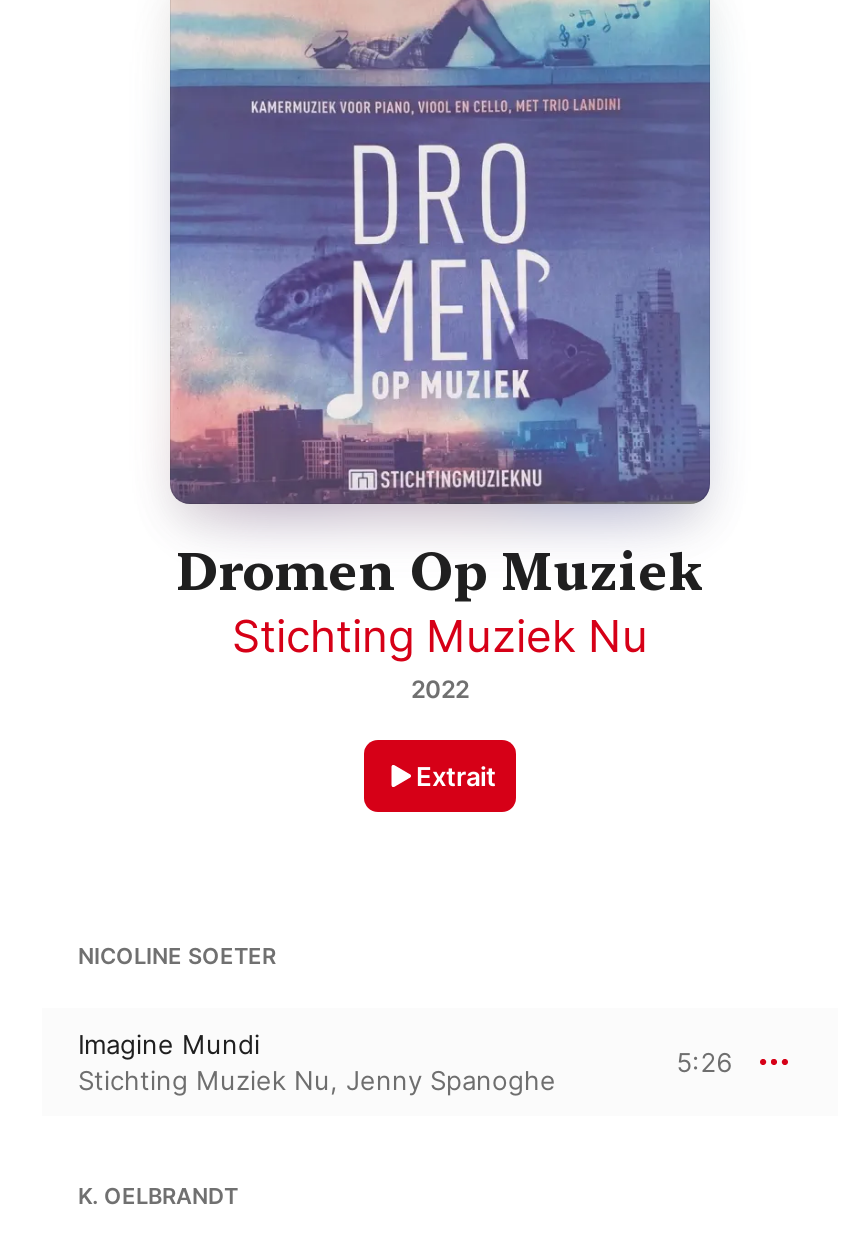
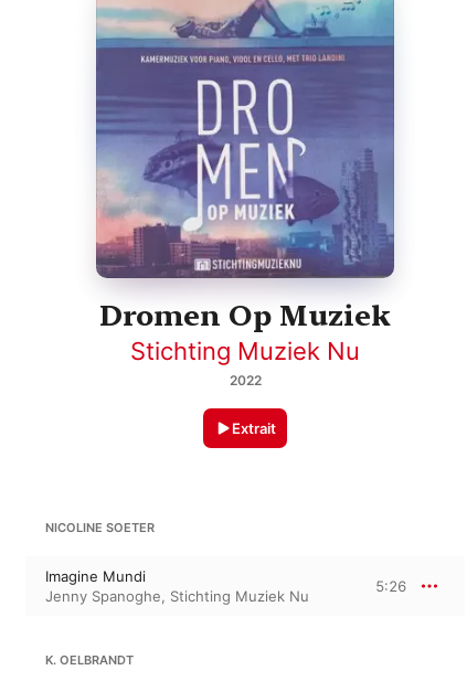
[78,1065,556,1097] Stichting Muziek Nu, Jenny Spanoghe -> [45,588,309,605] Jenny Spanoghe, Stichting Muziek Nu

